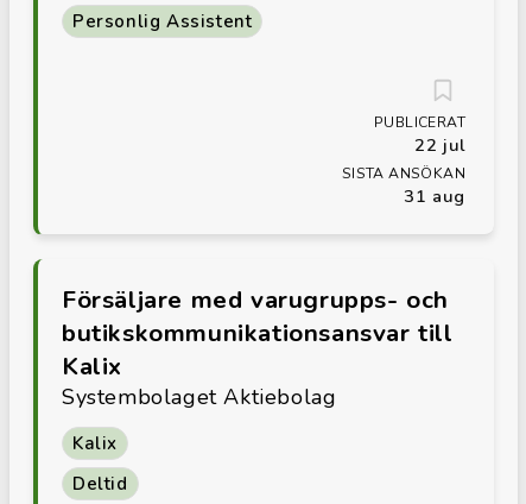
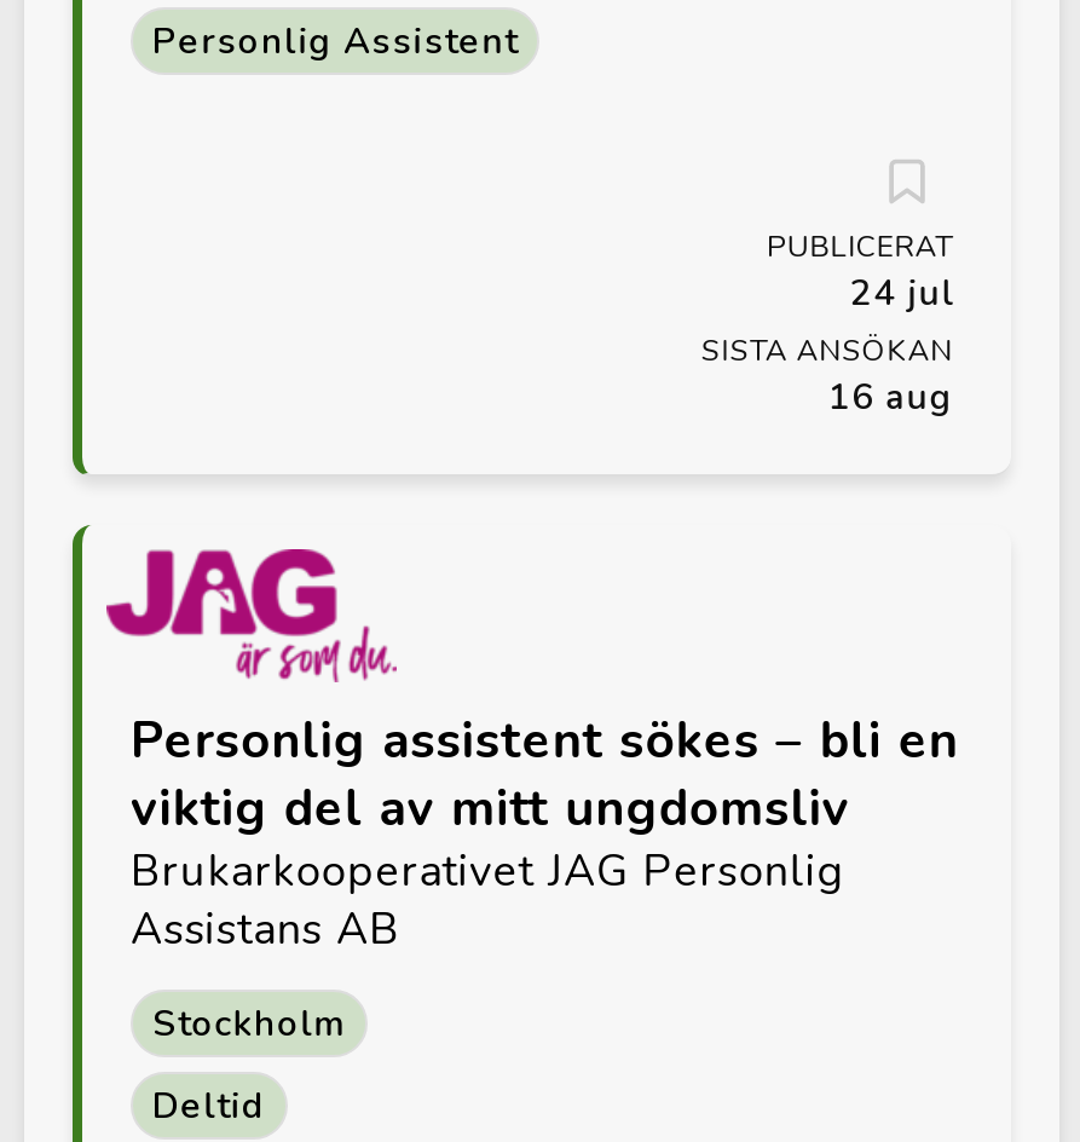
[415,133,465,157] 22 jul -> [850,269,953,317] 24 jul
[404,184,465,208] 31 aug -> [828,373,953,421] 16 aug
[62,283,453,411] Försäljare med varugrupps- och | butikskommunikationsansvar till | Kalix | Systembolaget Aktiebolag -> [131,707,959,959] Personlig assistent sökes – bli en | viktig del av mitt ungdomsliv | Brukarkooperativet JAG Personlig | Assistans AB
[72,431,118,455] Kalix -> [152,1000,347,1048] Stockholm

